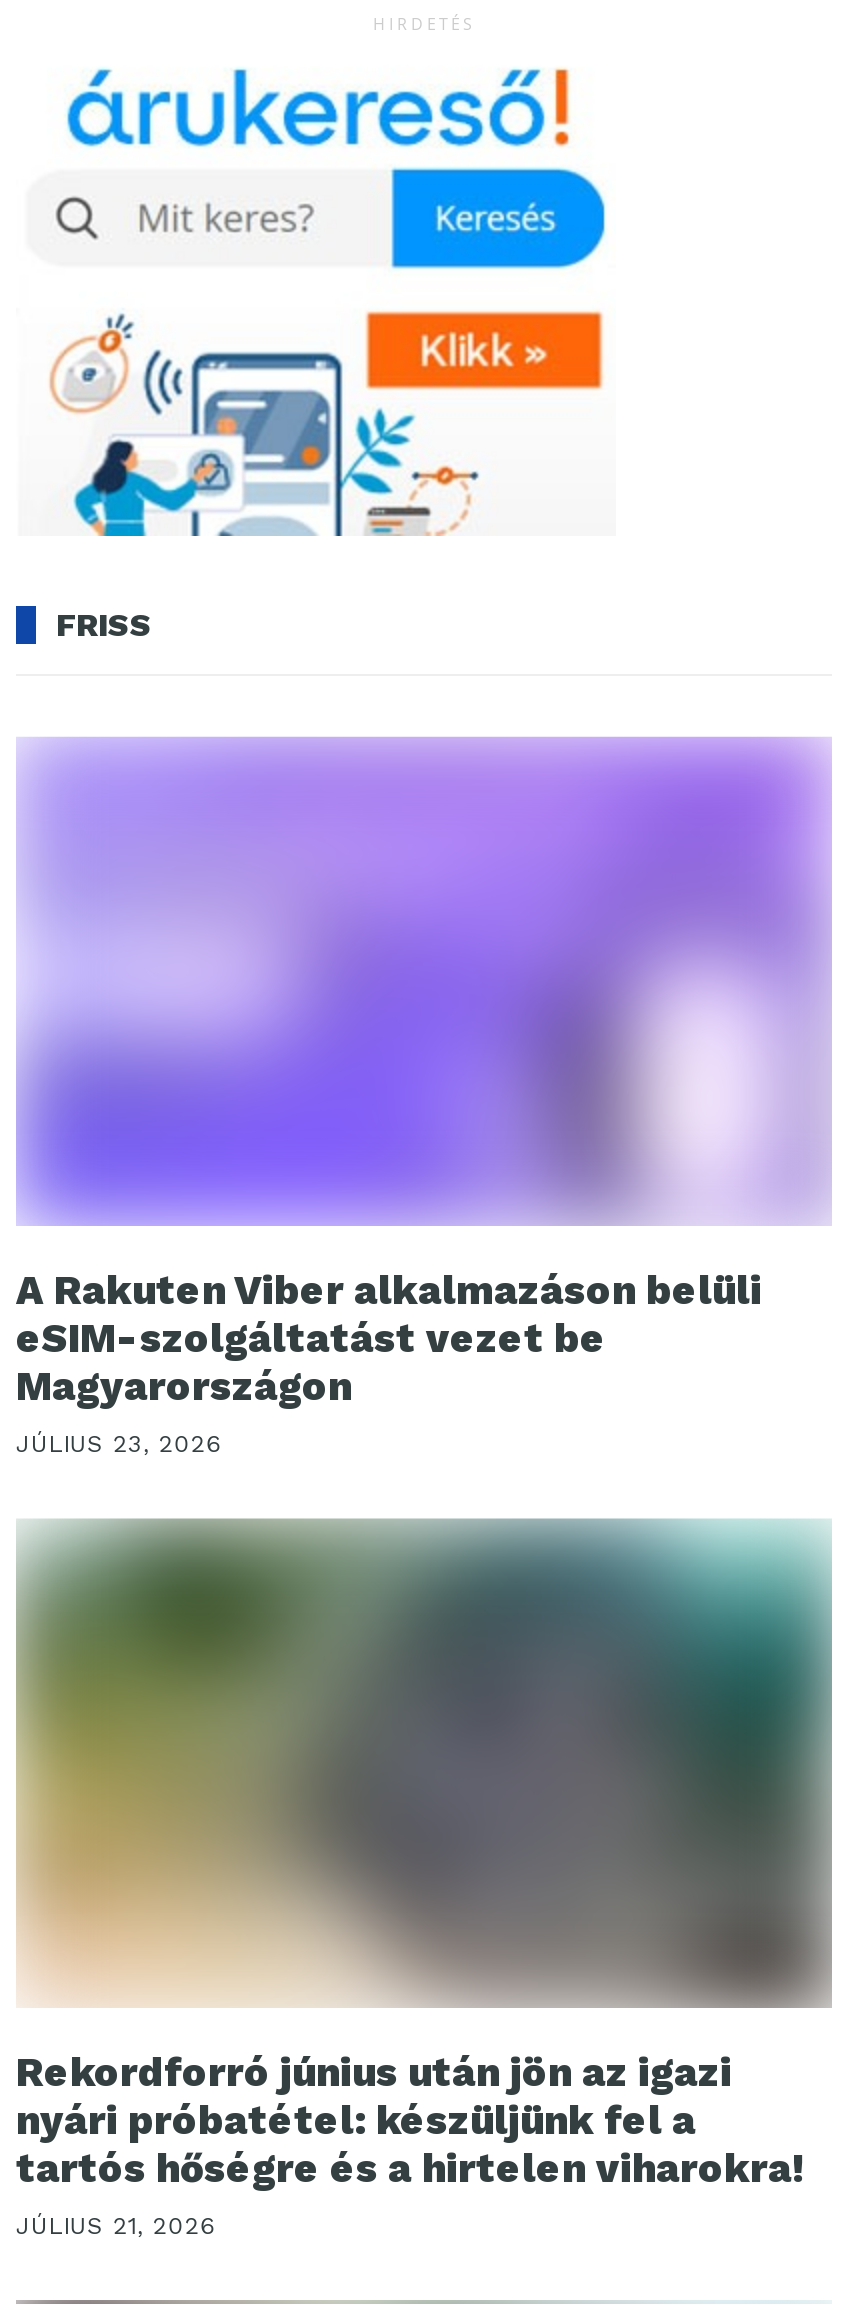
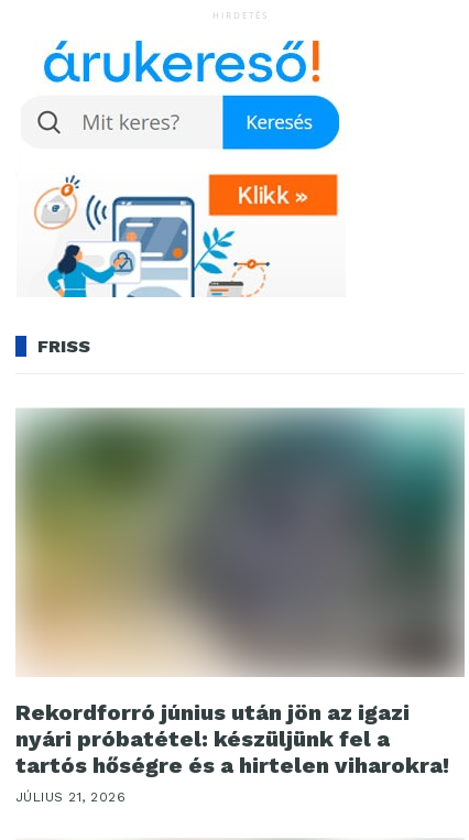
[16,736,832,1458] [image] | A Rakuten Viber alkalmazáson belüli | eSIM-szolgáltatást vezet be | Magyarországon | JÚLIUS 23, 2026 -> none

